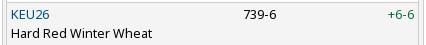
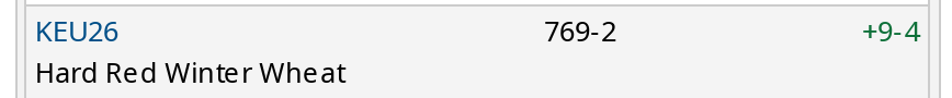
[243,5,276,23] 739-6 -> [544,10,617,49] 769-2
[388,5,414,23] +6-6 -> [862,10,919,49] +9-4

